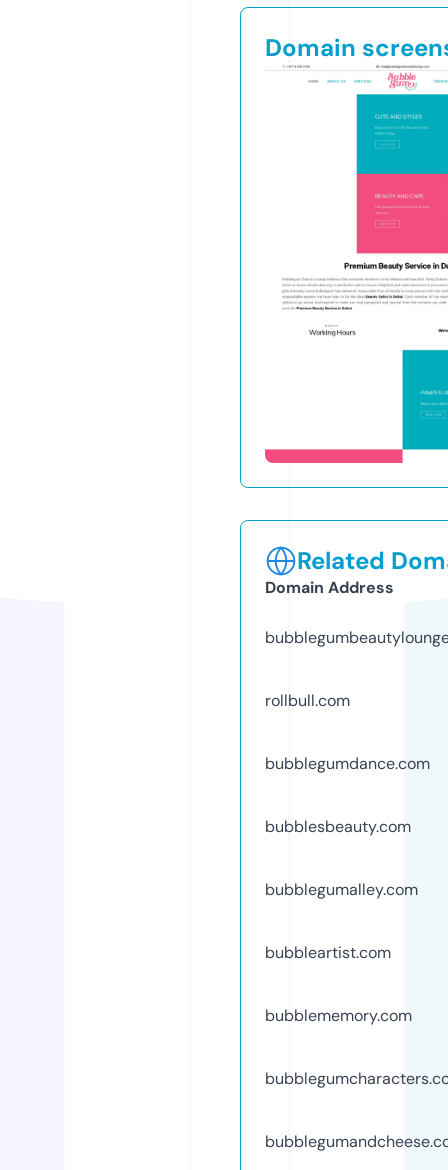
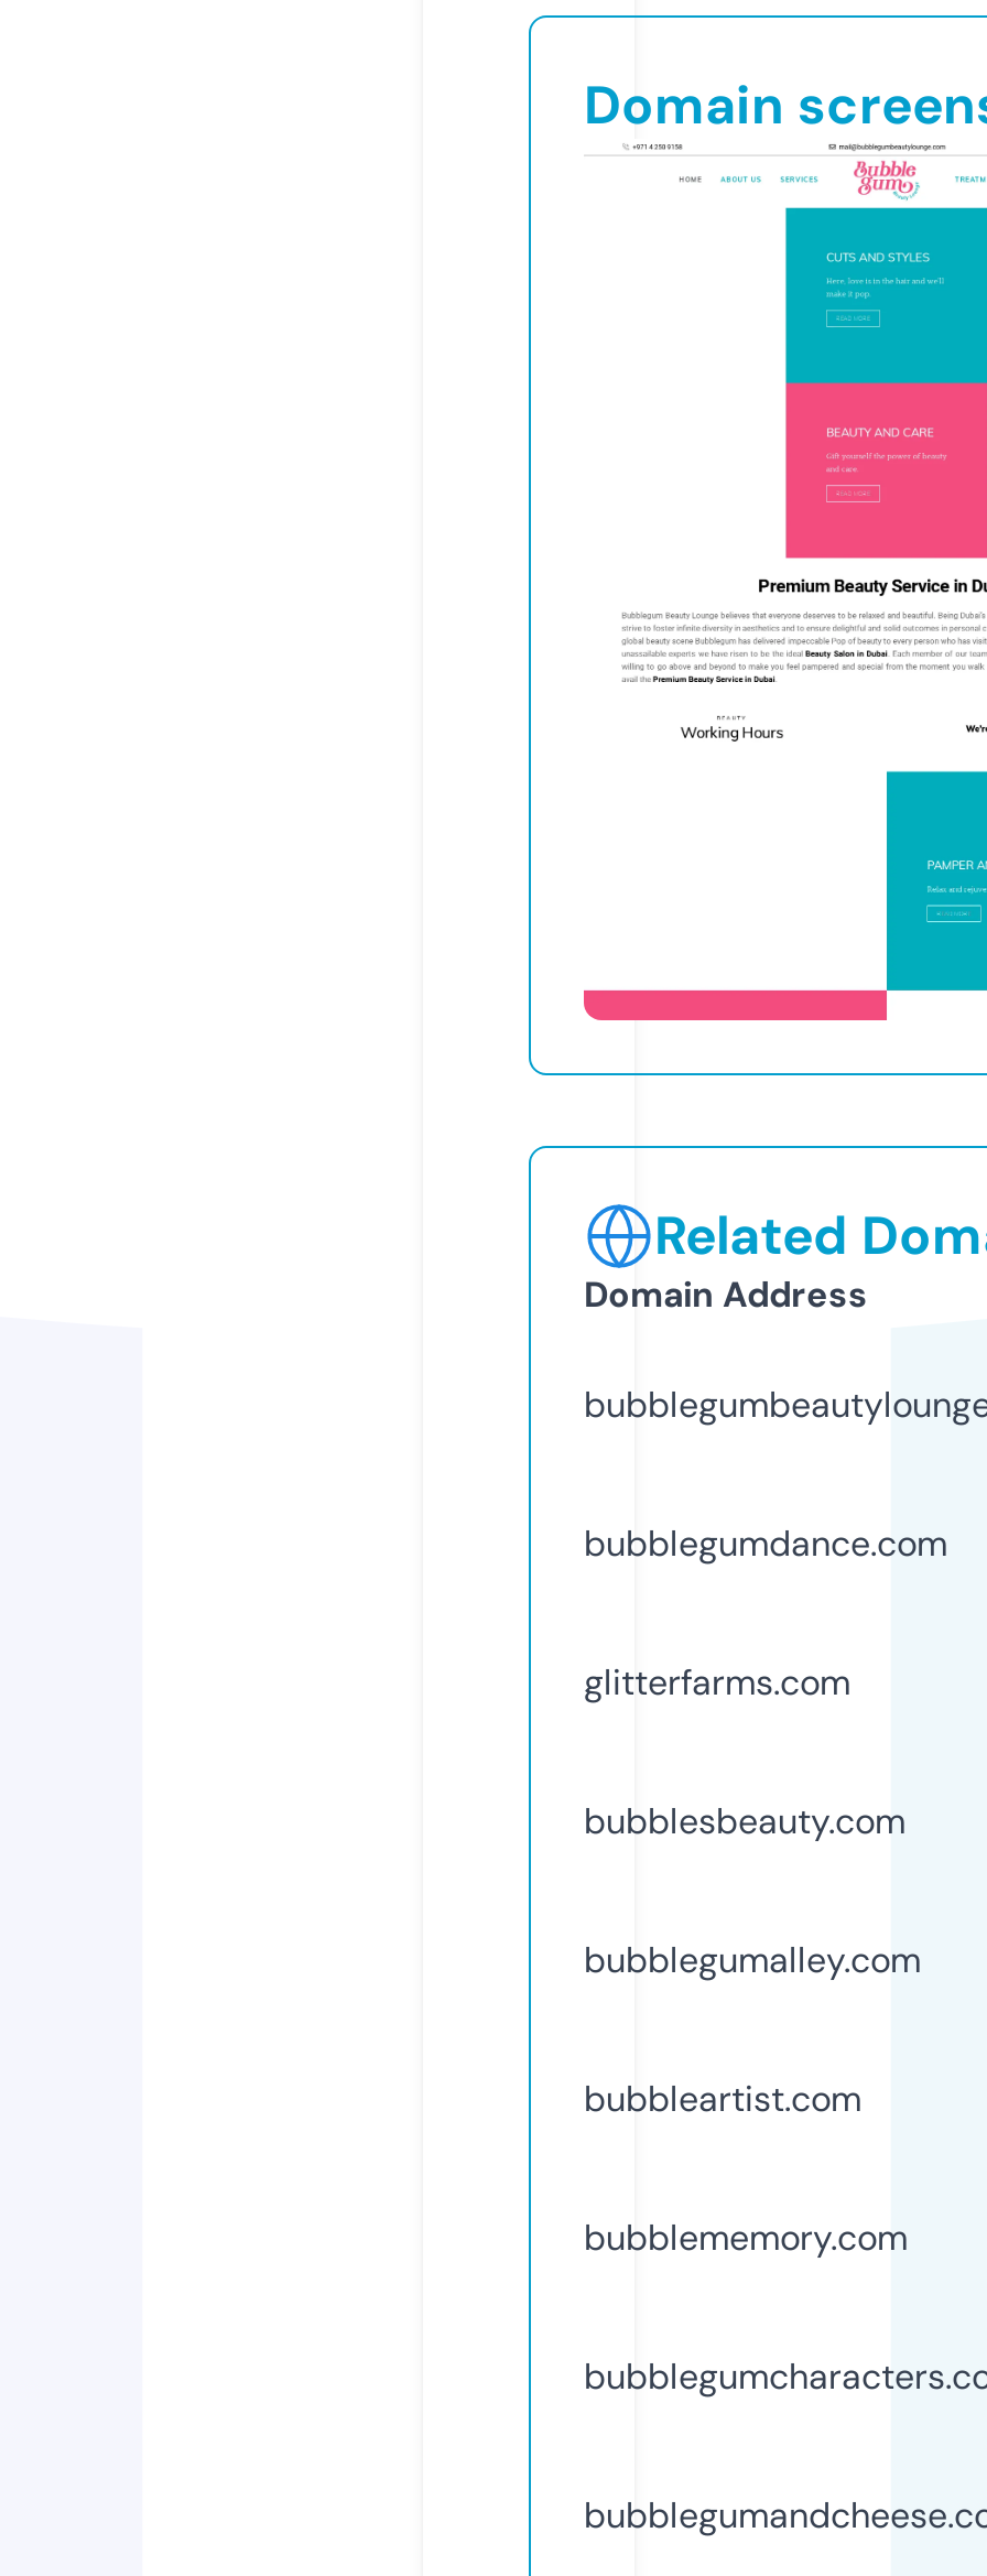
[265,690,350,711] rollbull.com -> none
moved [265,753,430,774] -> [584,1520,947,1566]: bubblegumdance.com
none -> [584,1659,850,1705] glitterfarms.com

